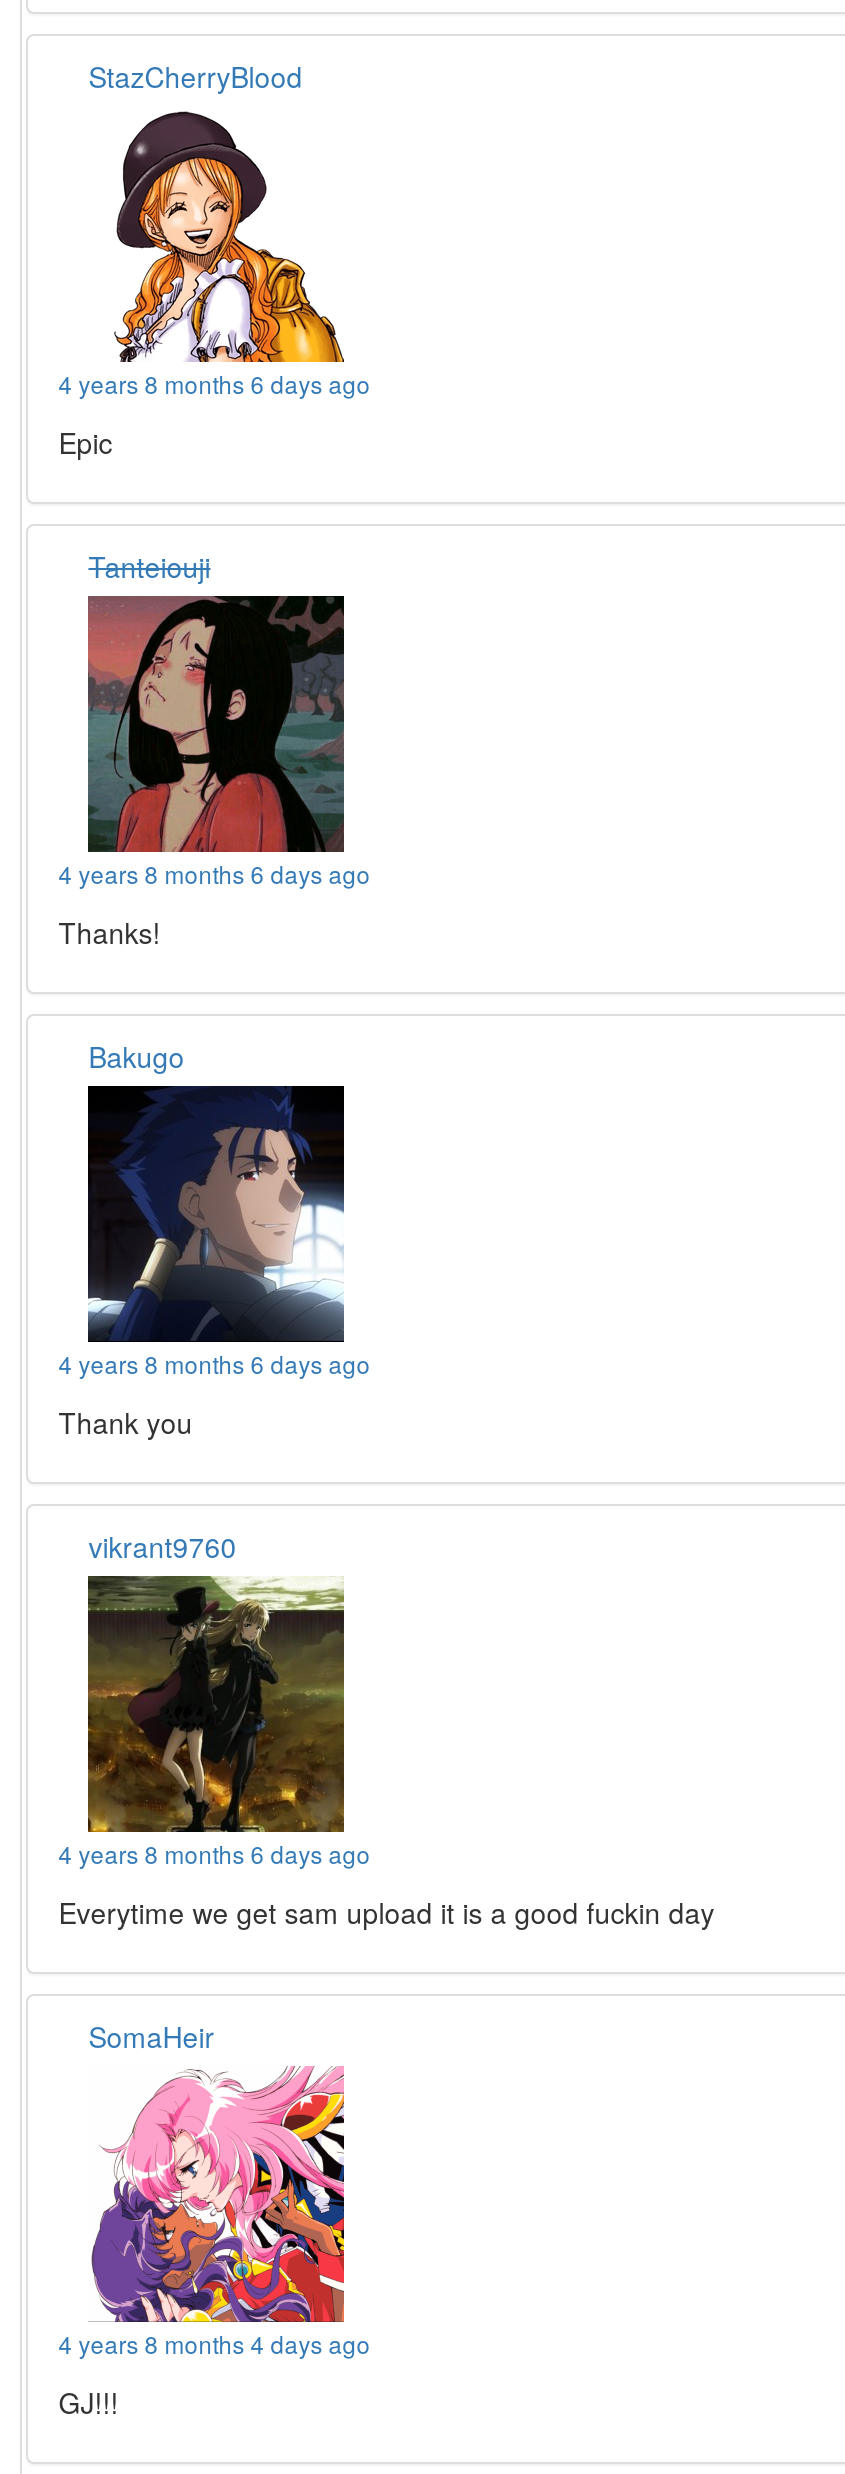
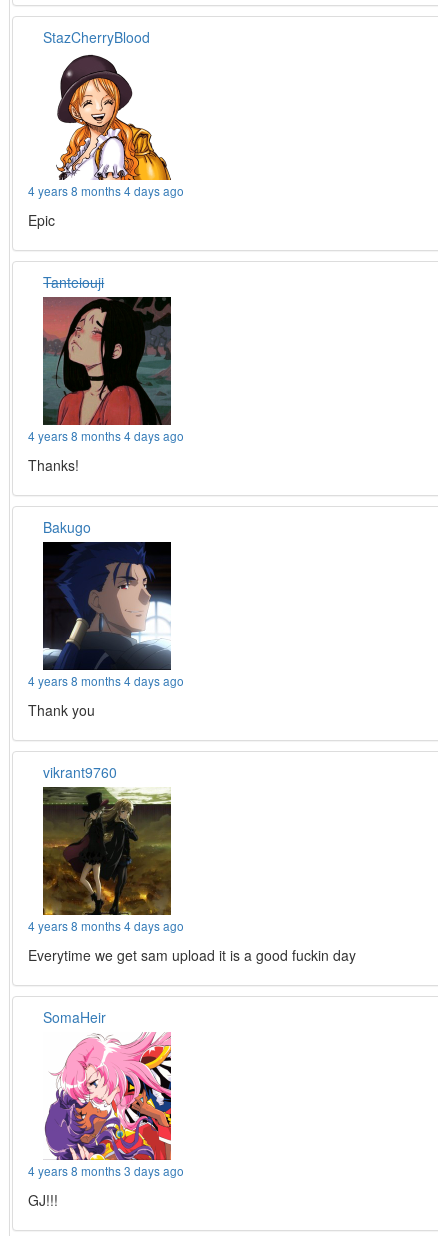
[58,366,370,400] 4 years 8 months 6 days ago -> [28,182,184,199] 4 years 8 months 4 days ago
[58,856,370,890] 4 years 8 months 6 days ago -> [28,427,184,444] 4 years 8 months 4 days ago
[58,1346,370,1380] 4 years 8 months 6 days ago -> [28,672,184,689] 4 years 8 months 4 days ago
[58,1836,370,1870] 4 years 8 months 6 days ago -> [28,917,184,934] 4 years 8 months 4 days ago
[58,2326,370,2360] 4 years 8 months 4 days ago -> [28,1162,184,1179] 4 years 8 months 3 days ago

